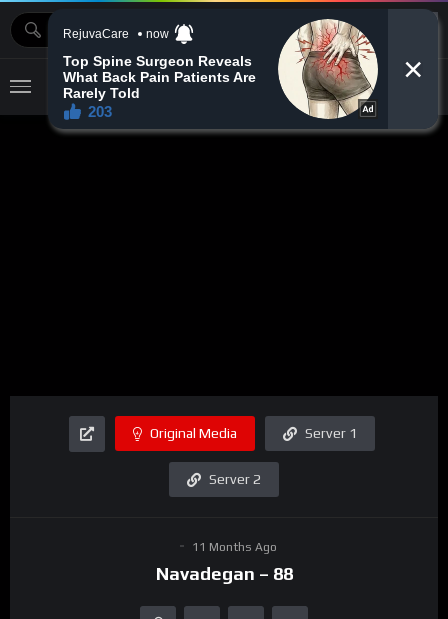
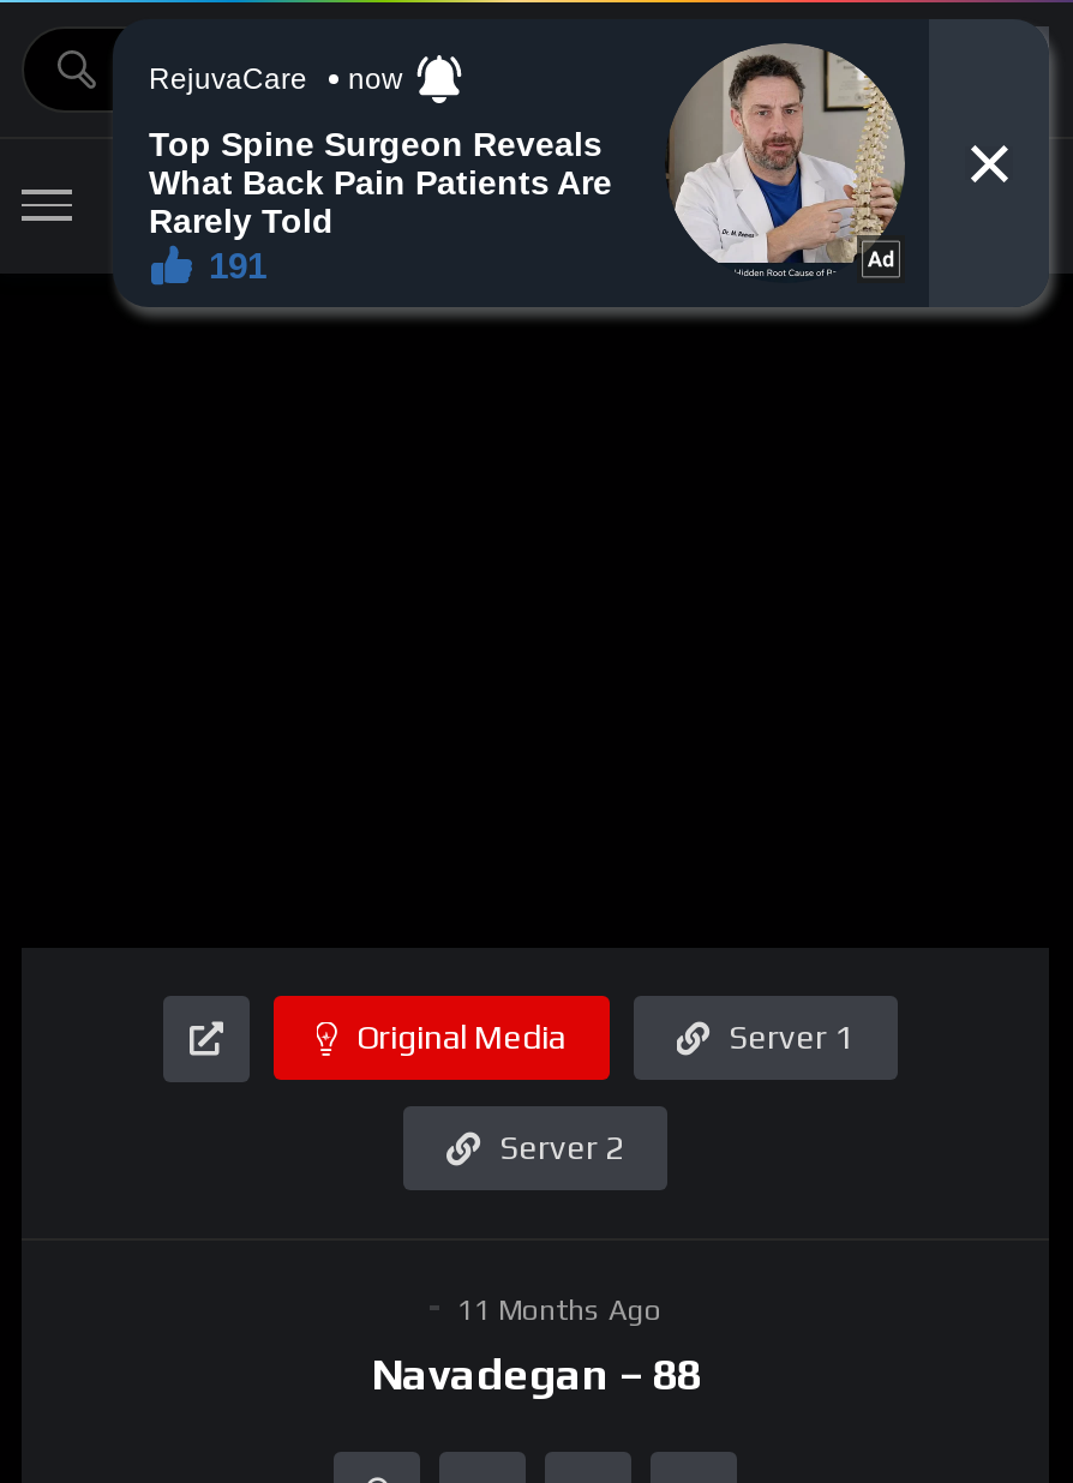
[277,19,377,120] [image] -> [665,46,905,283] [image]

